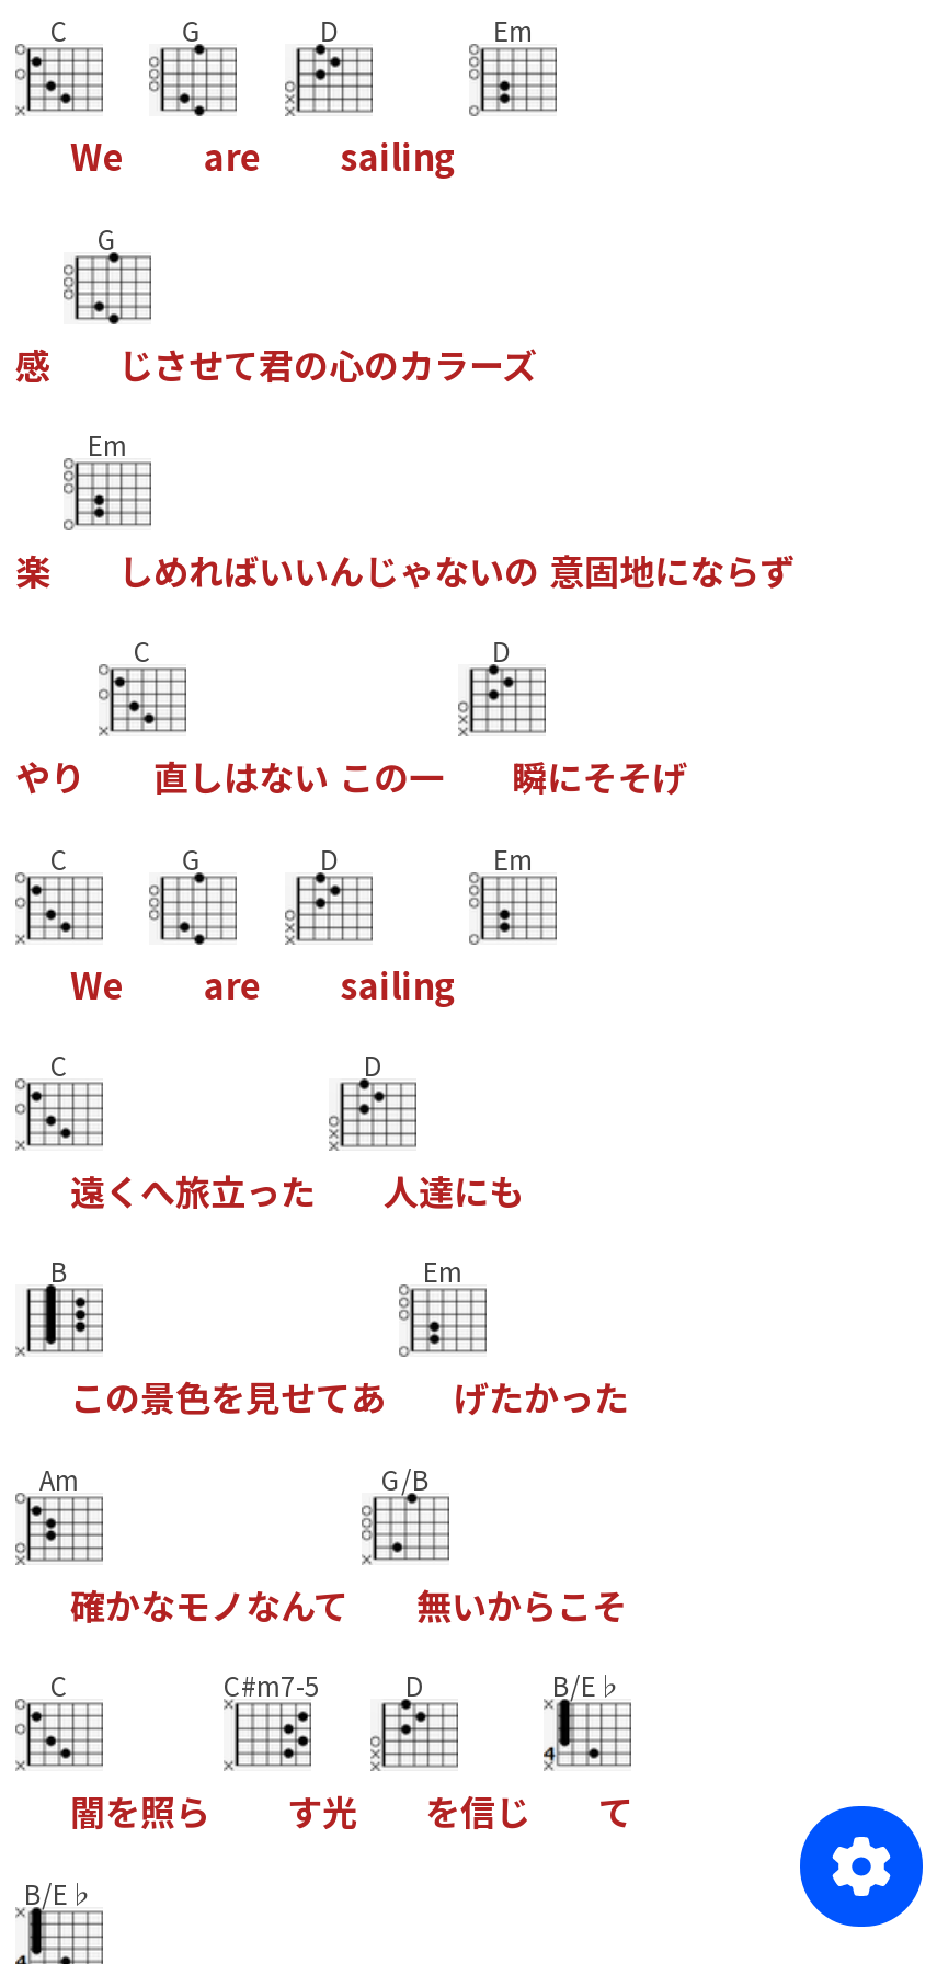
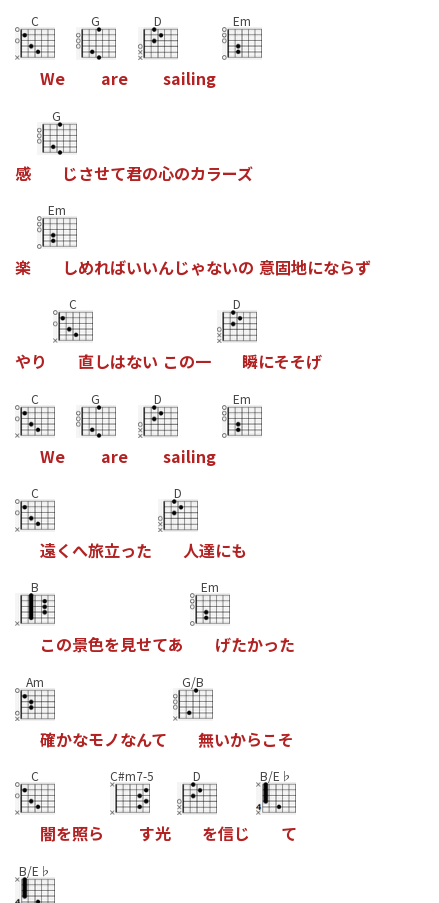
[798,1804,925,1929] [image] -> none

